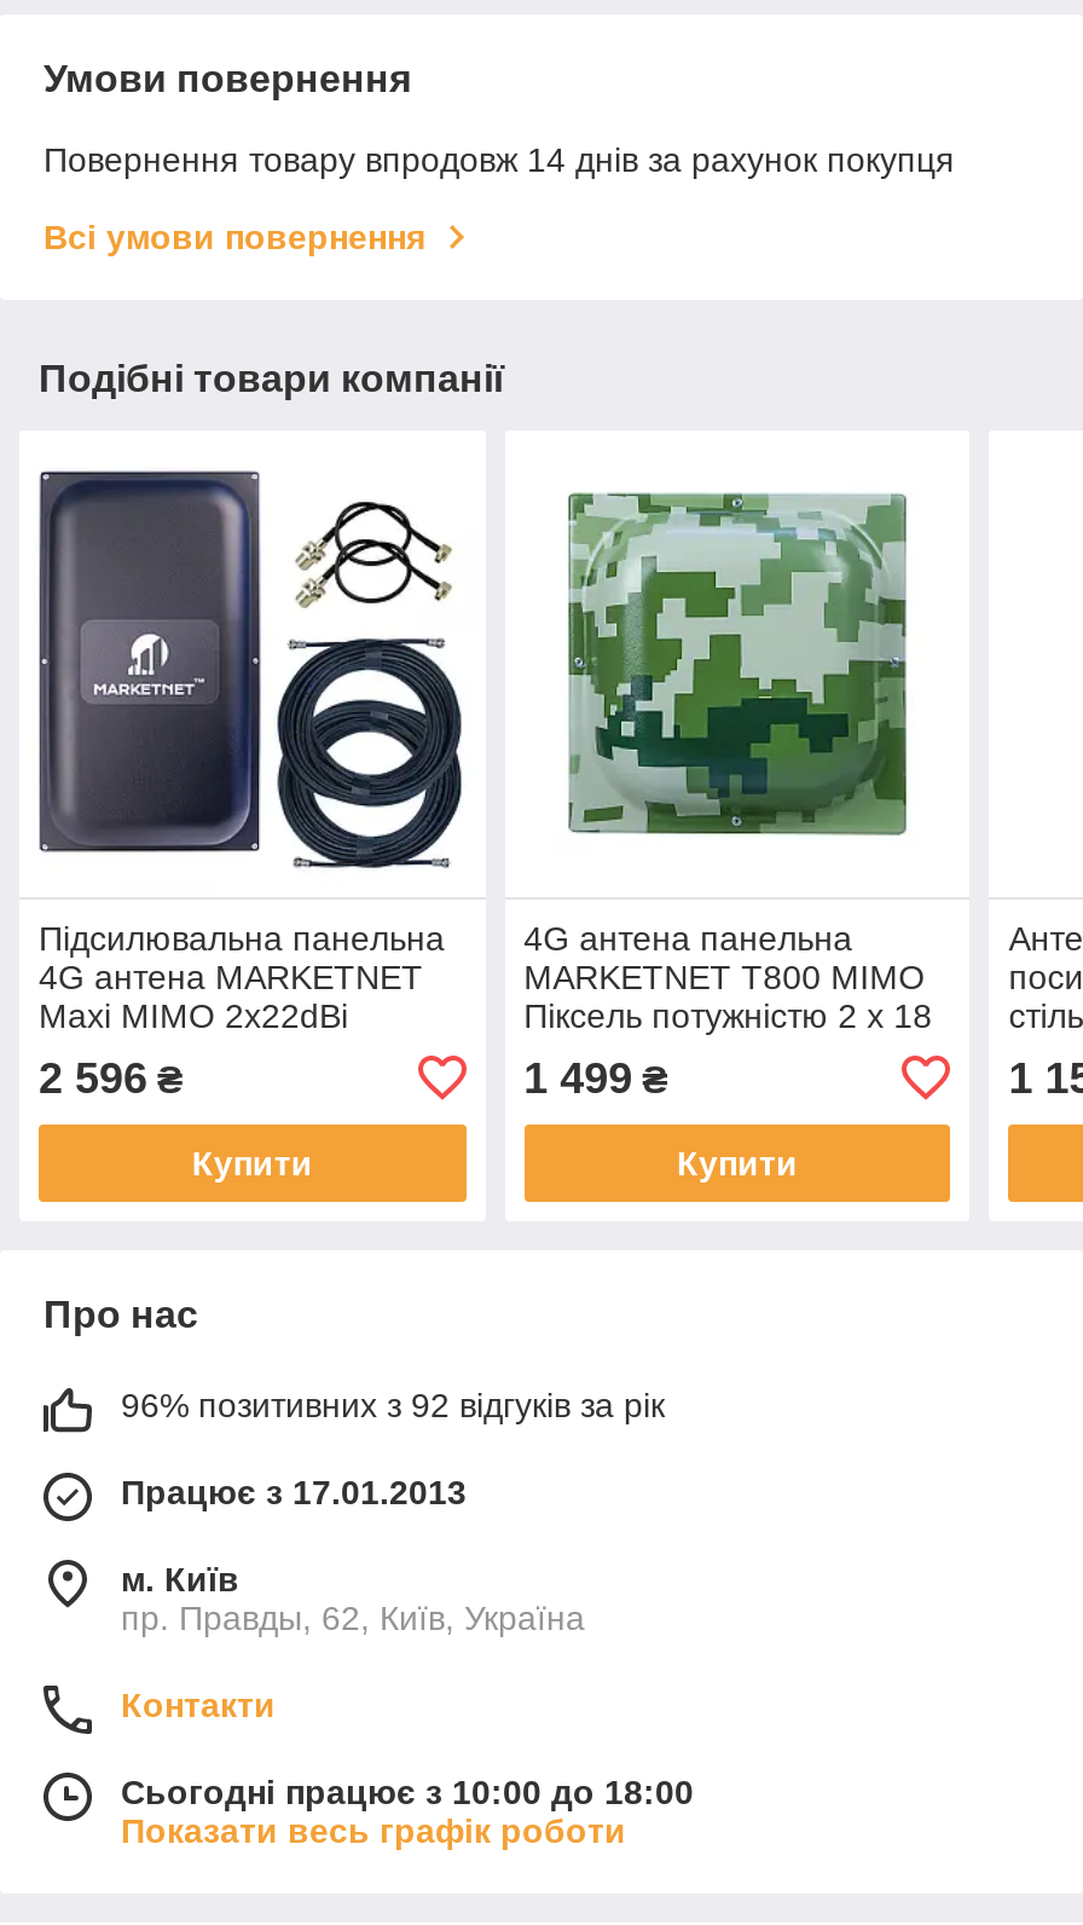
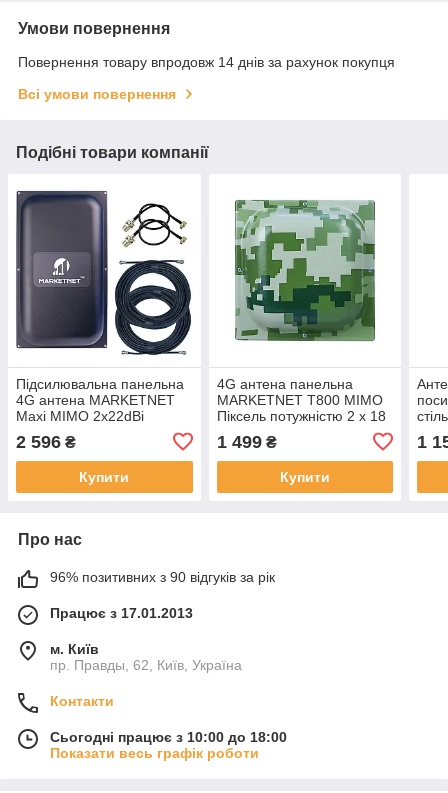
[121,1385,665,1424] 96% позитивних з 92 відгуків за рік -> [50,569,275,585] 96% позитивних з 90 відгуків за рік

